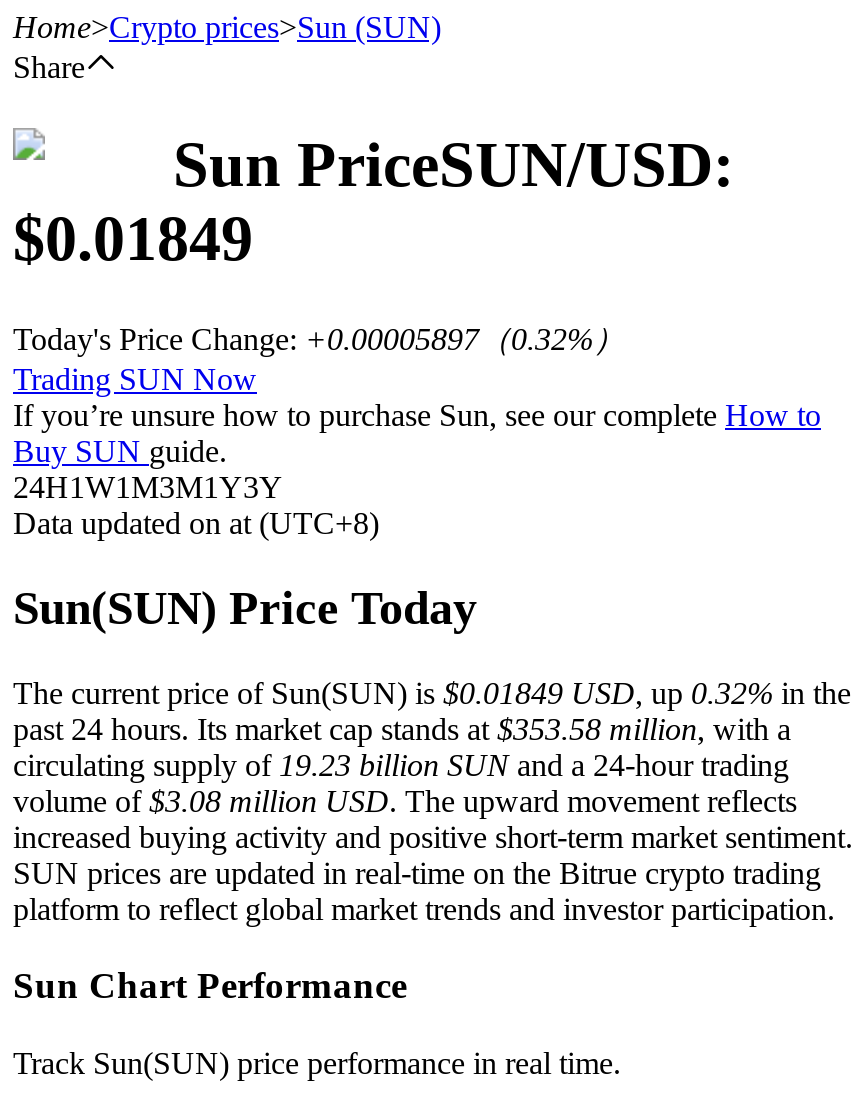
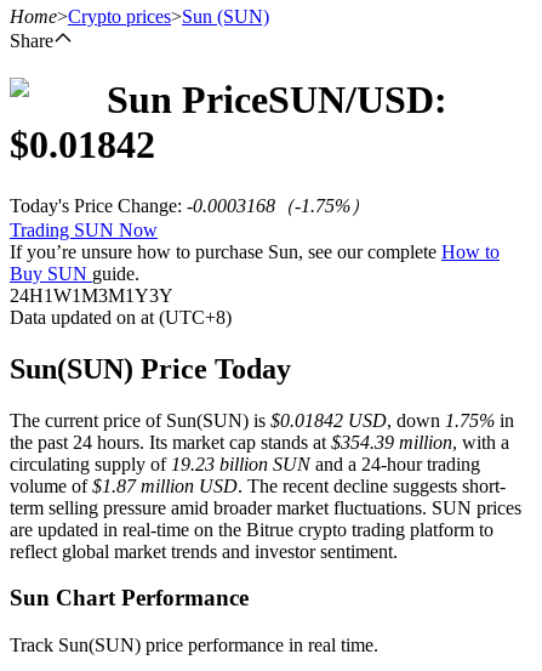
[13,203,253,275] $0.01849 -> [10,123,155,167] $0.01842
[13,322,625,356] Today's Price Change: +0.00005897（0.32%） -> [10,195,370,216] Today's Price Change: -0.0003168（-1.75%）
[13,675,851,745] The current price of Sun(SUN) is $0.01849 USD, up 0.32% in the | past 24 hours. Its market cap stands at $353.58 million, with a -> [10,410,514,452] The current price of Sun(SUN) is $0.01842 USD, down 1.75% in | the past 24 hours. Its market cap stands at $354.39 million, with a
[13,783,853,925] volume of $3.08 million USD. The upward movement reflects | increased buying activity and positive short-term market sentiment. | SUN prices are updated in real-time on the Bitrue crypto trading | platform to reflect global market trends and investor participation. -> [10,475,521,561] volume of $1.87 million USD. The recent decline suggests short- | term selling pressure amid broader market fluctuations. SUN prices | are updated in real-time on the Bitrue crypto trading platform to | reflect global market trends and investor sentiment.

